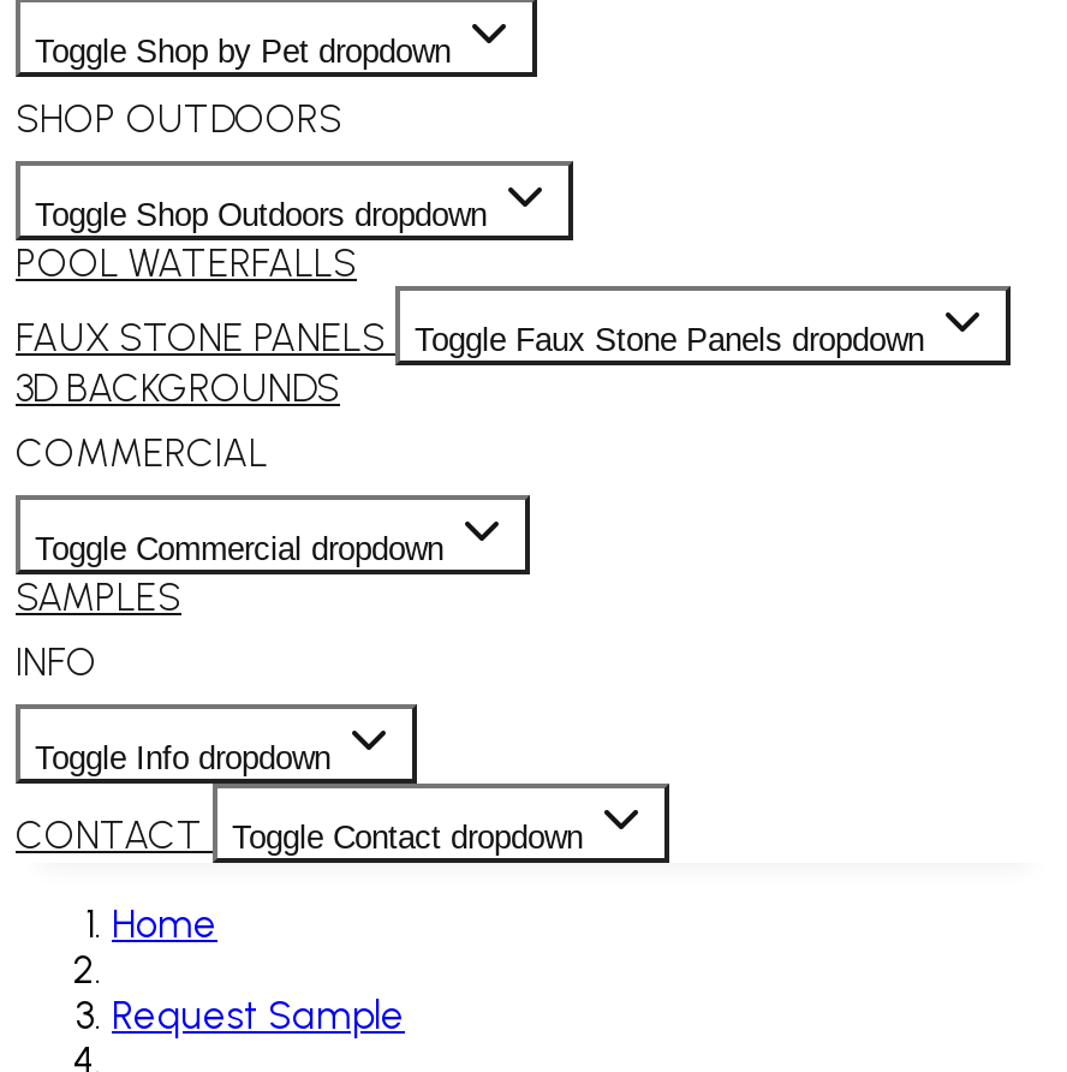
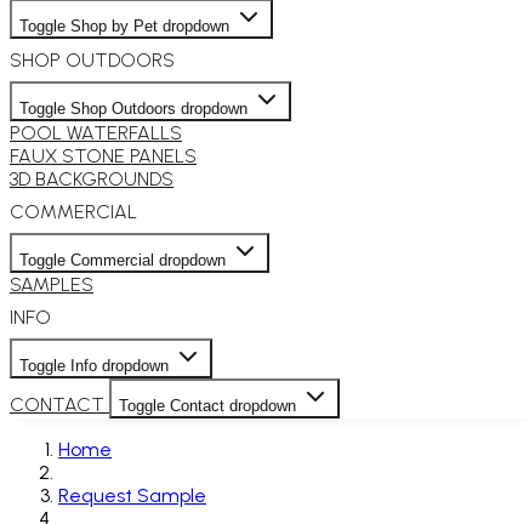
[16,315,924,361] FAUX STONE PANELS Toggle Faux Stone Panels dropdown -> [10,145,197,168] FAUX STONE PANELS

